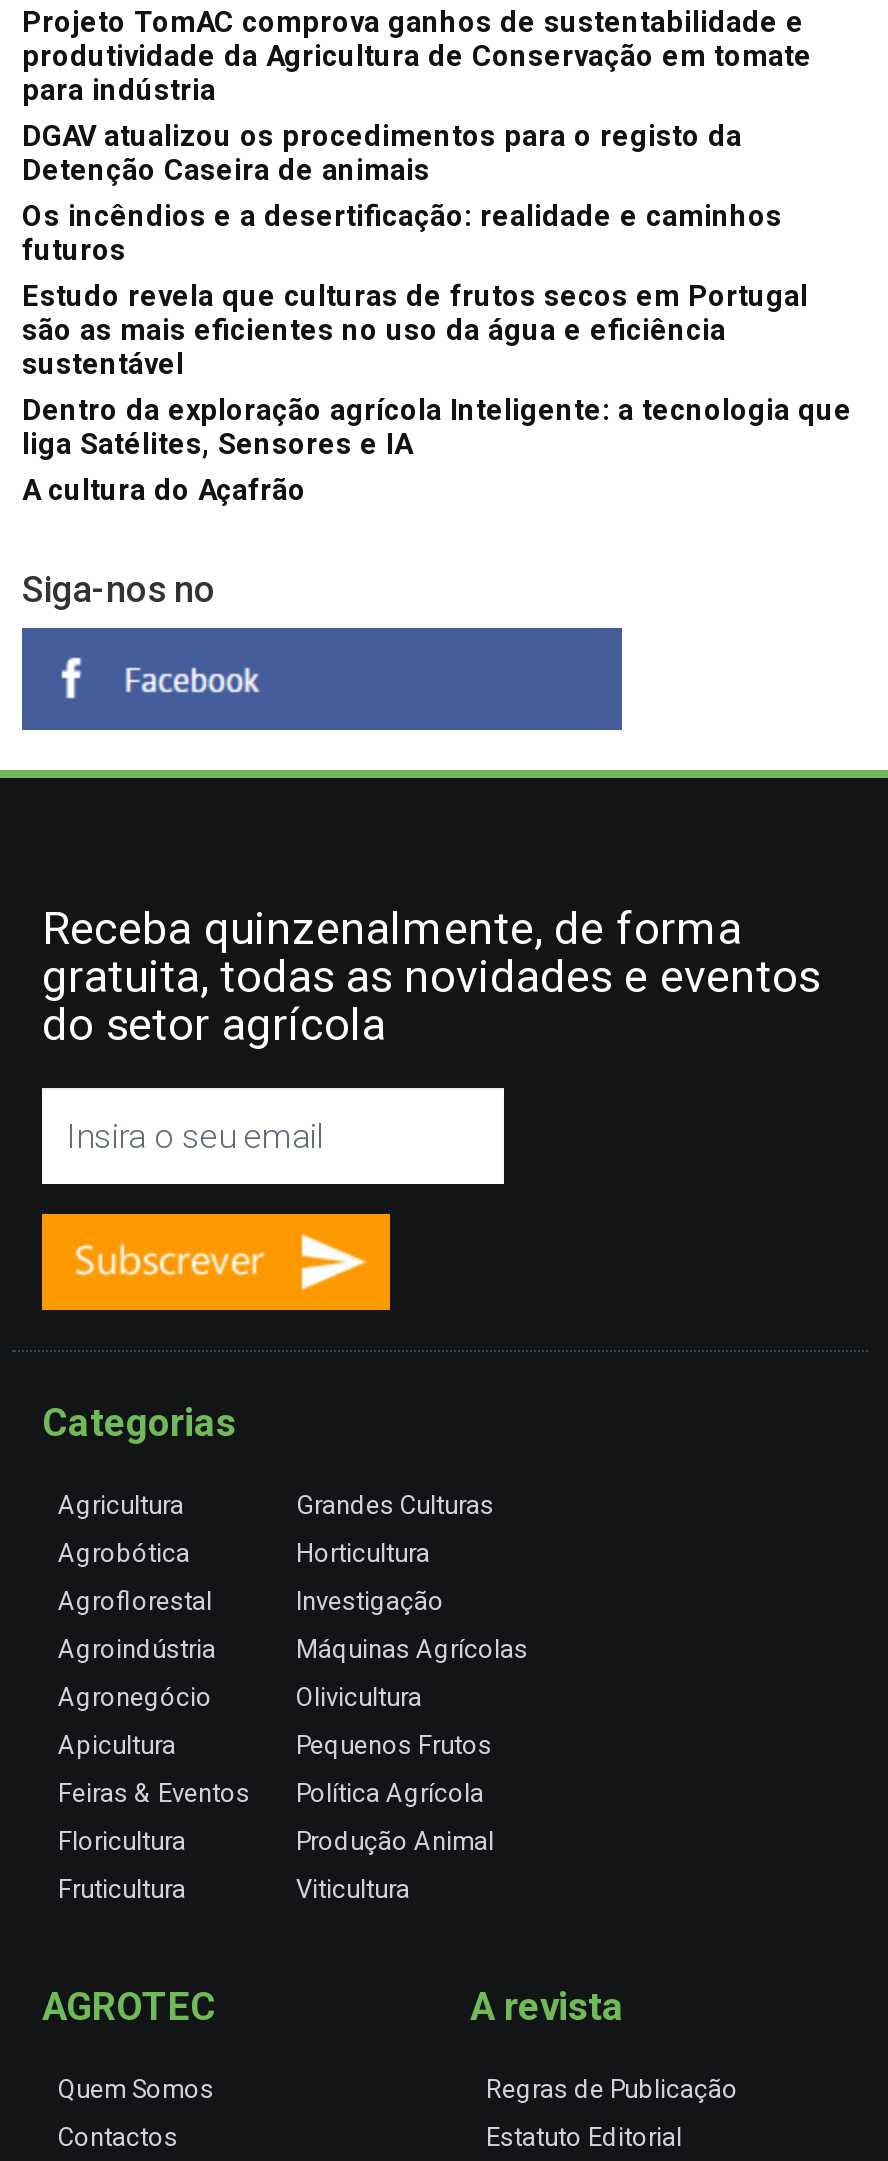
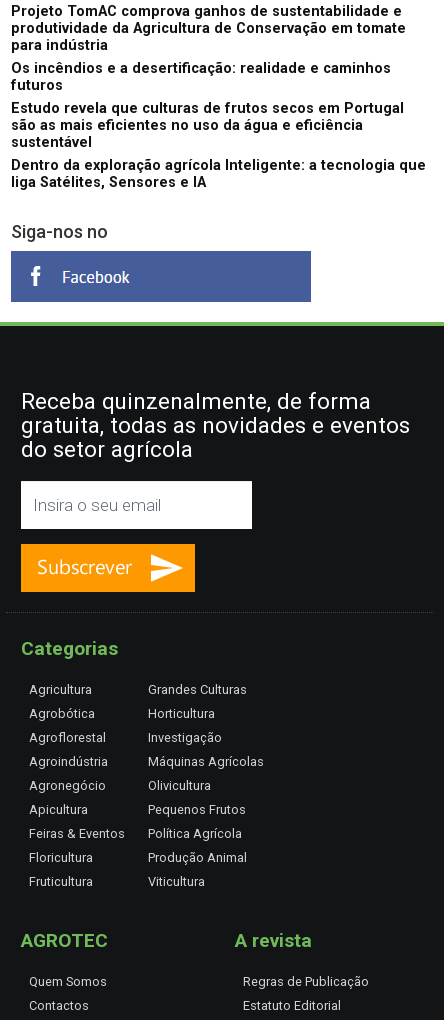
[22,120,742,188] DGAV atualizou os procedimentos para o registo da | Detenção Caseira de animais -> none
[22,474,306,508] A cultura do Açafrão -> none

